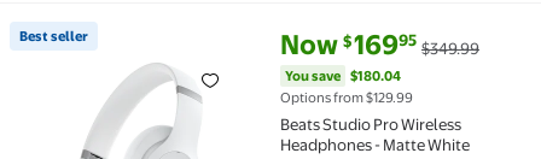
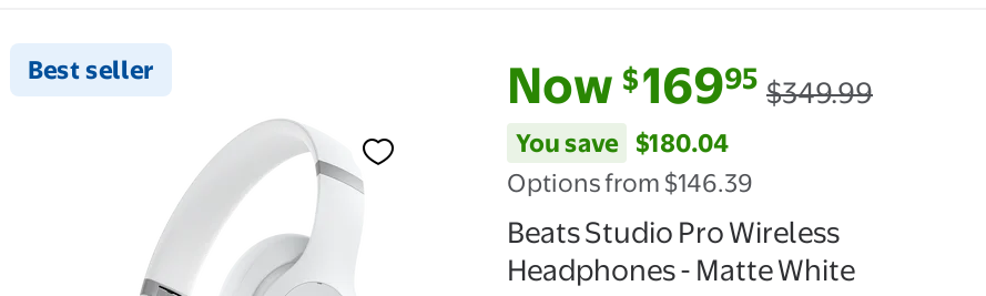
[280,89,413,106] Options from $129.99 -> [507,167,753,198] Options from $146.39

